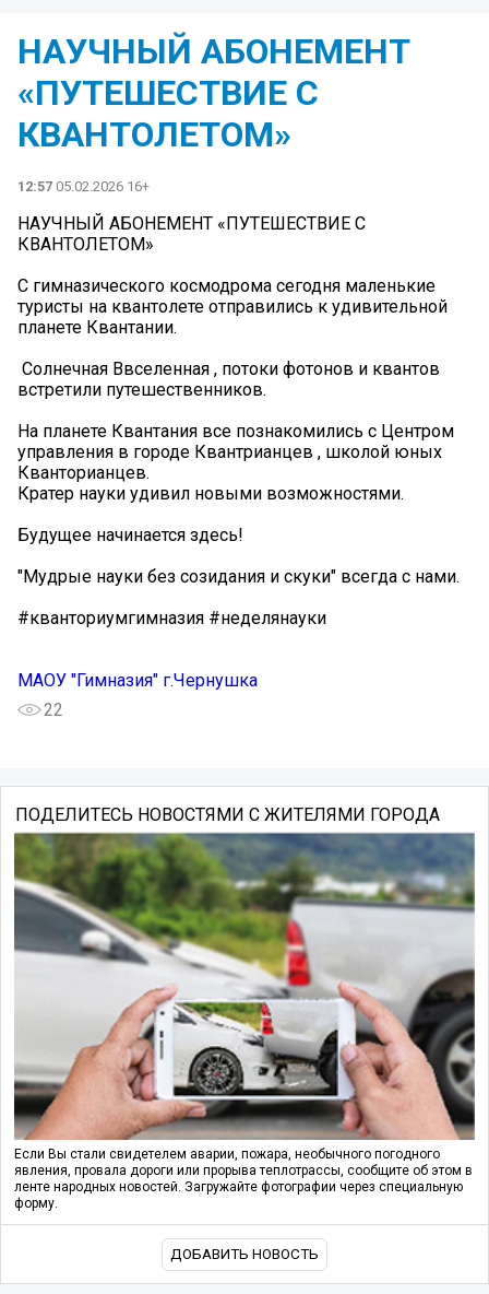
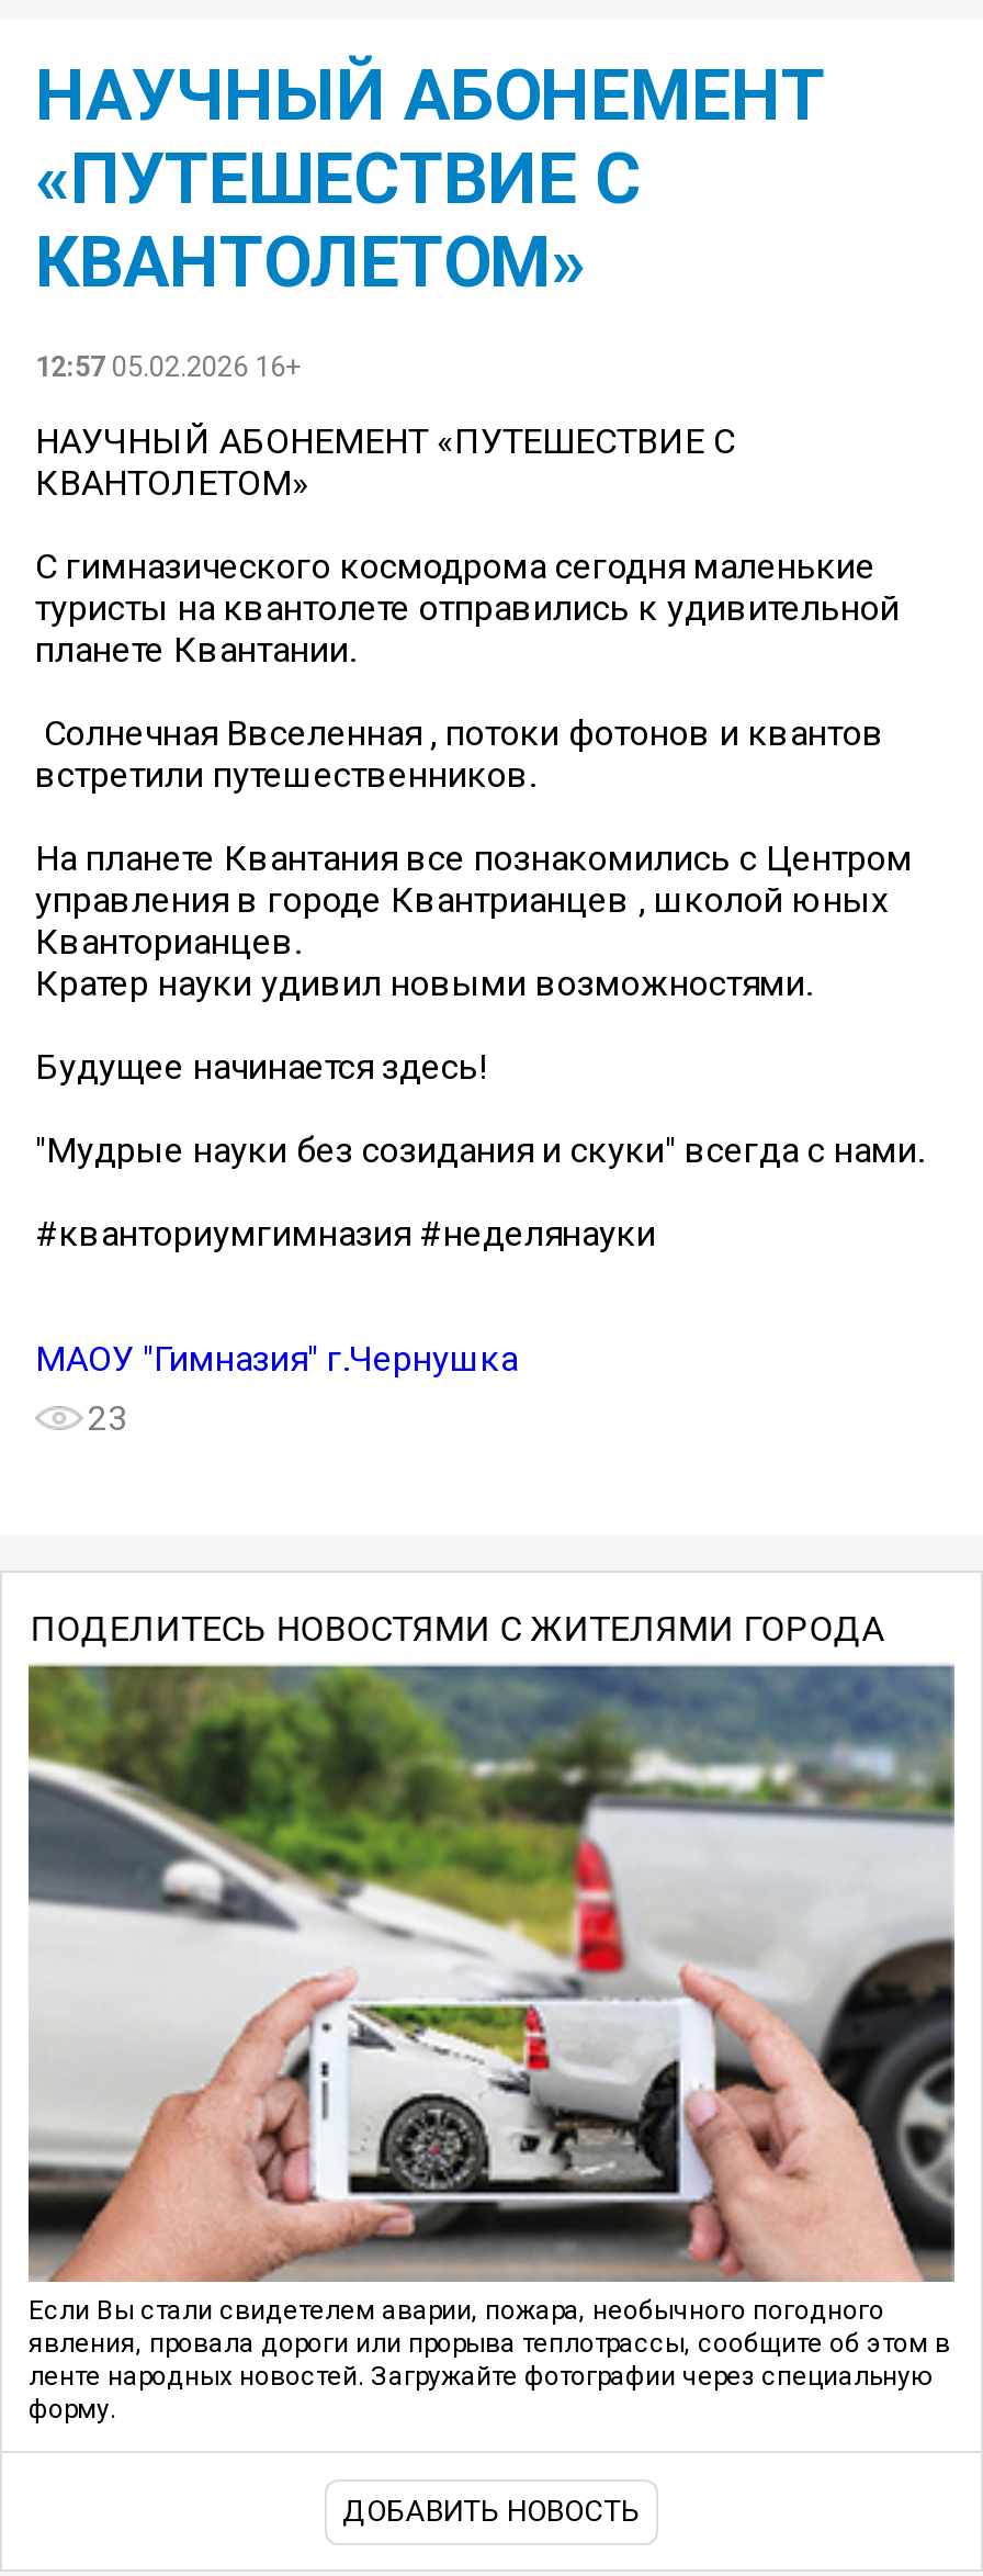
[44,699,63,720] 22 -> [88,1396,127,1438] 23

